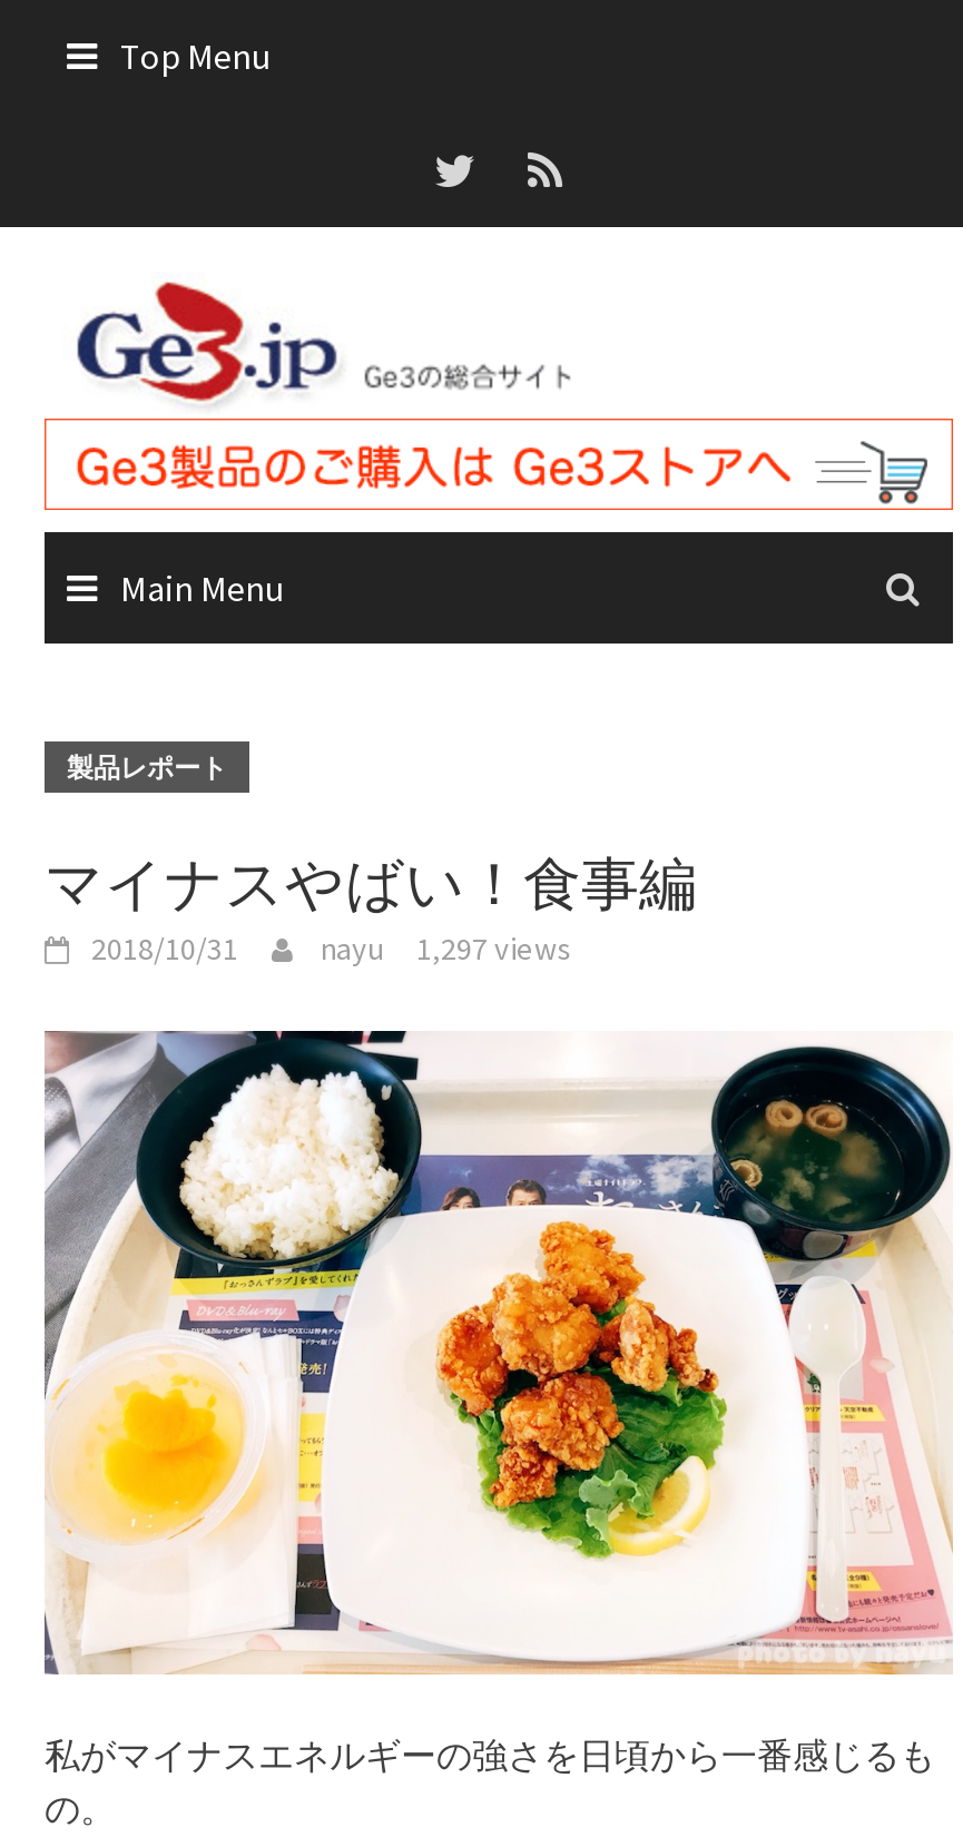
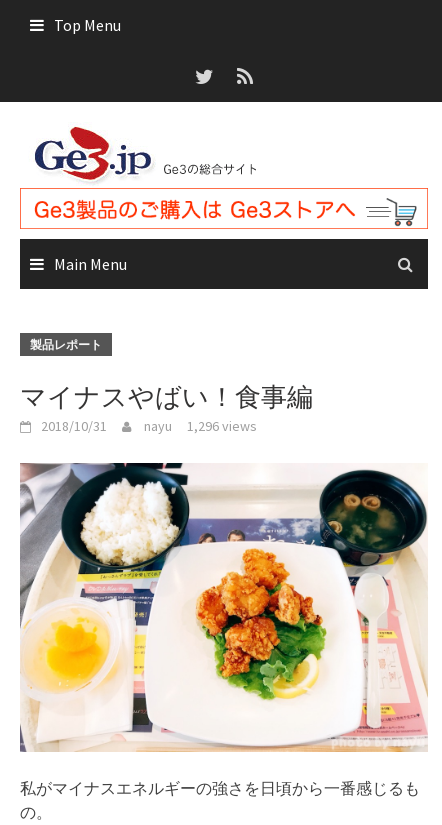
[321,928,572,968] nayu 1,297 views -> [144,417,257,435] nayu 1,296 views

